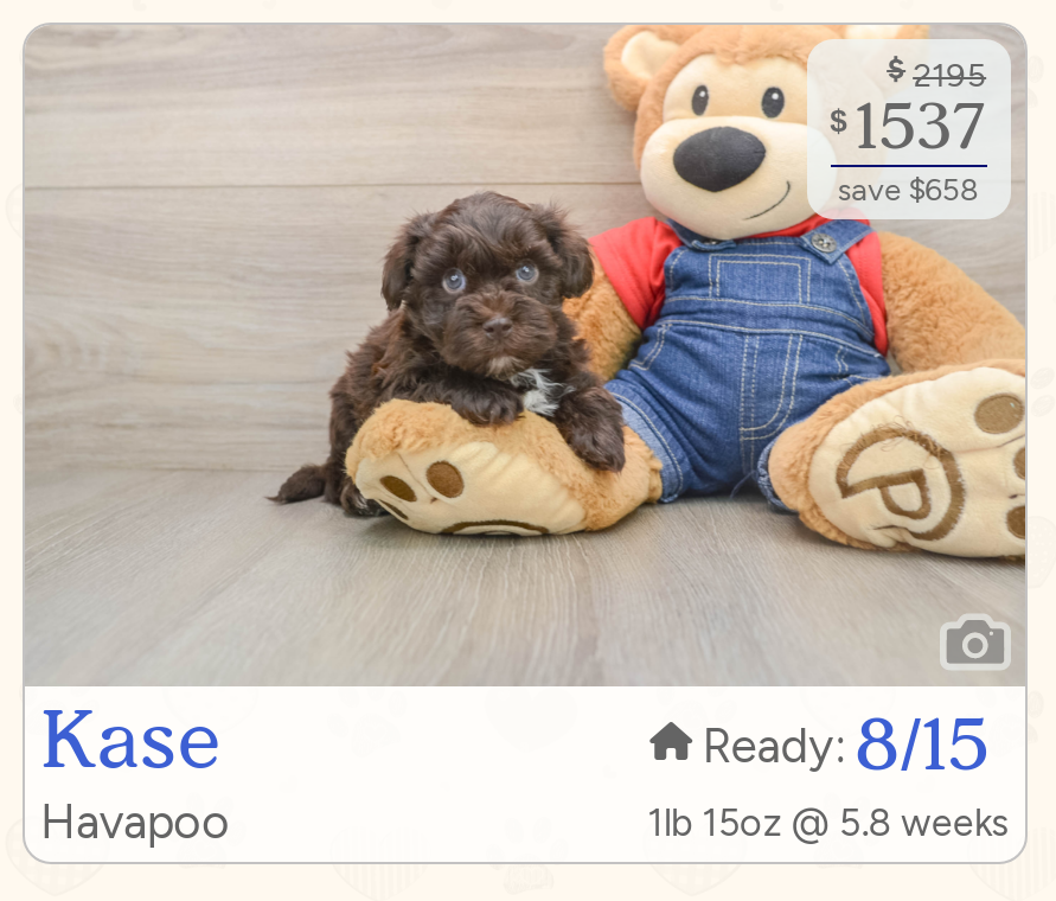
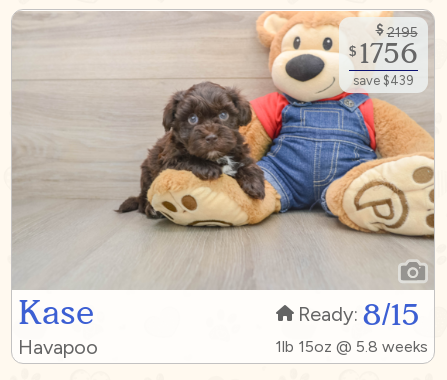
[830,87,986,166] $ 1537 -> [349,37,418,70] $ 1756
[837,173,979,208] save $658 -> [353,73,414,88] save $439

